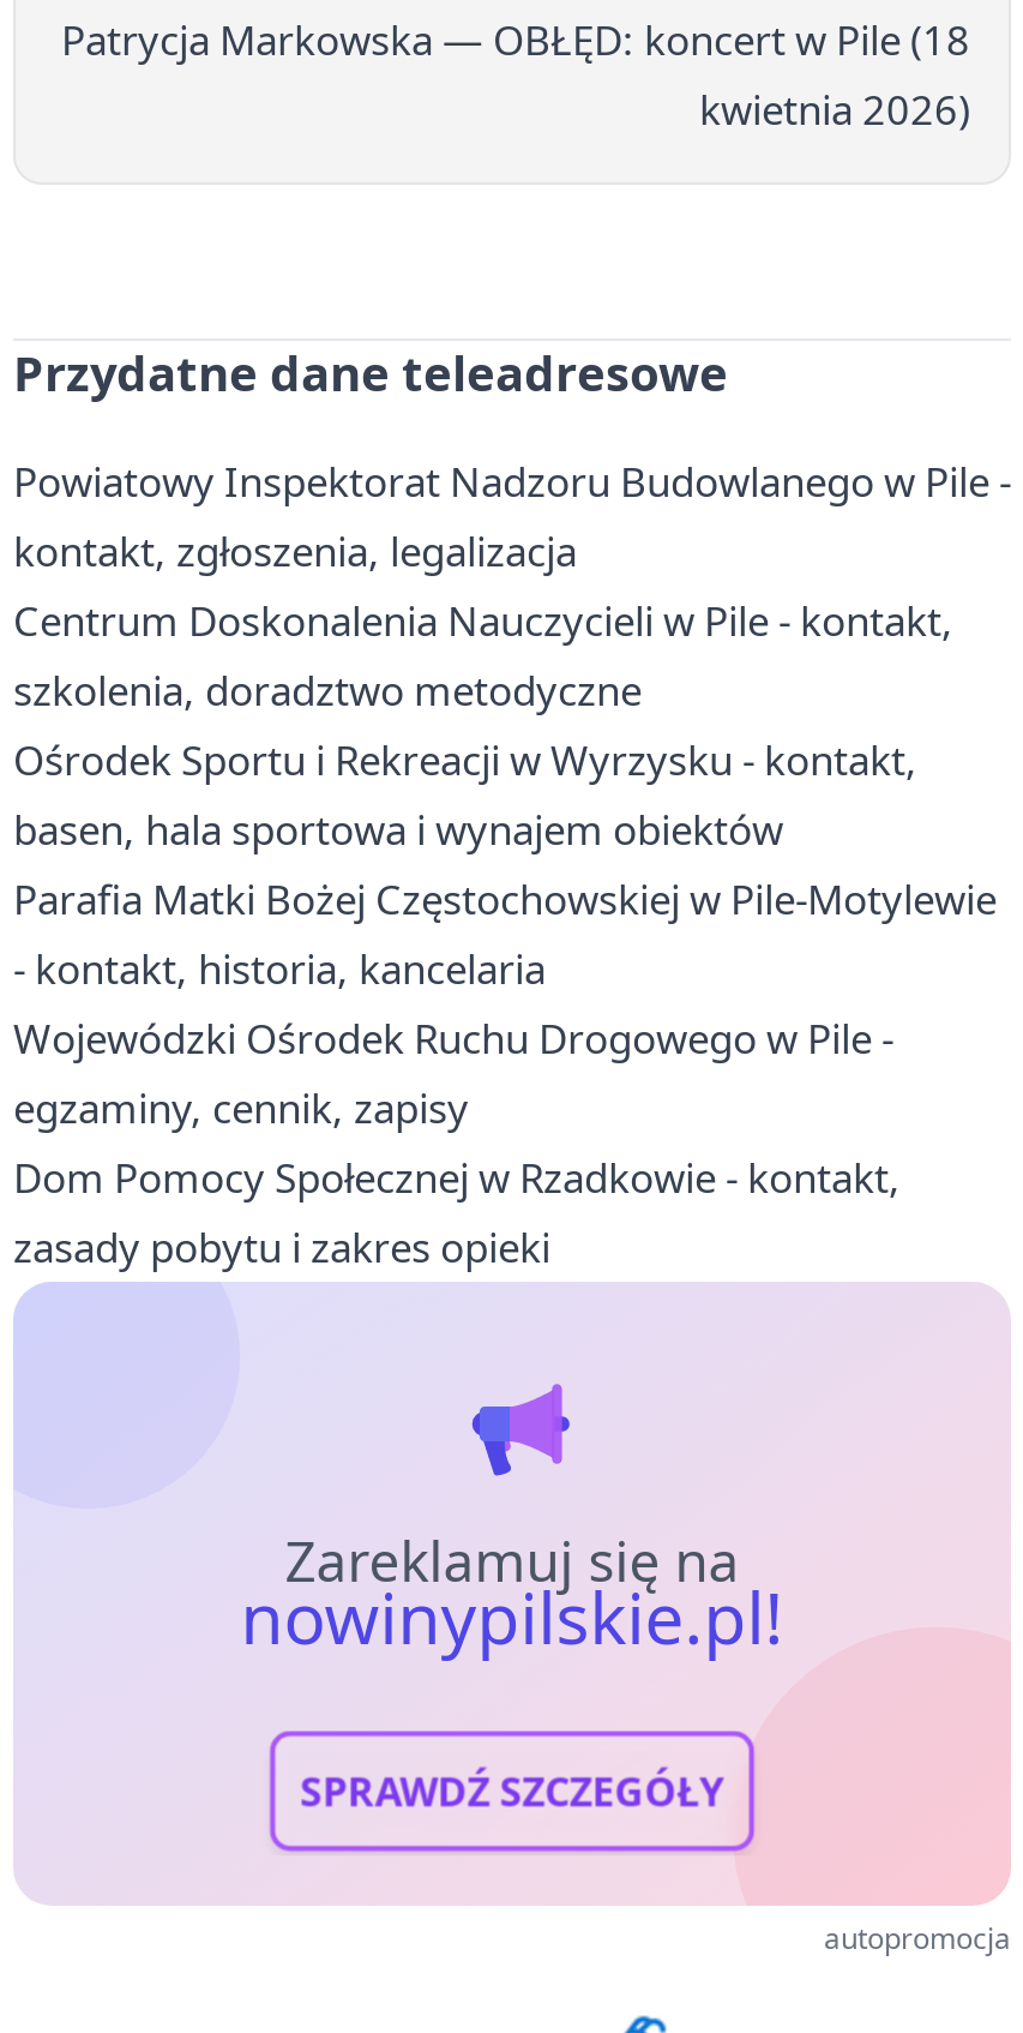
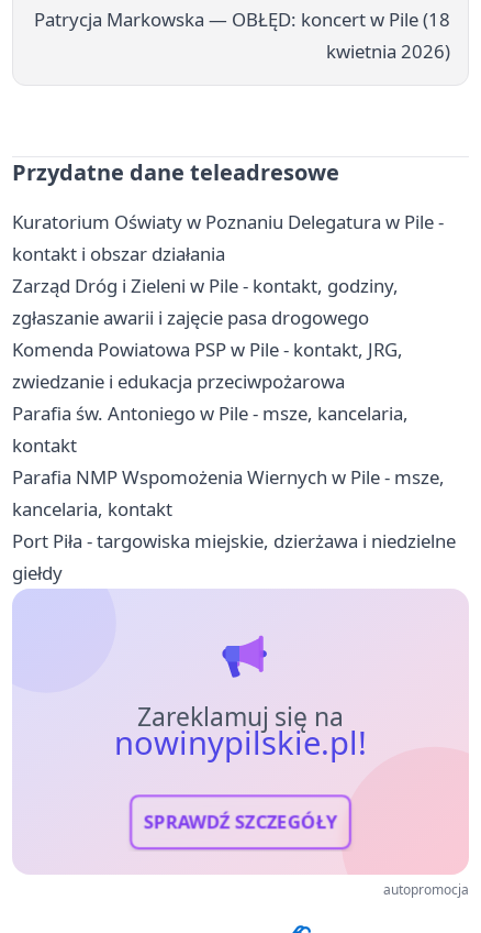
[13,454,1011,1275] Powiatowy Inspektorat Nadzoru Budowlanego w Pile - | kontakt, zgłoszenia, legalizacja | Centrum Doskonalenia Nauczycieli w Pile - kontakt, | szkolenia, doradztwo metodyczne | Ośrodek Sportu i Rekreacji w Wyrzysku - kontakt, | basen, hala sportowa i wynajem obiektów | Parafia Matki Bożej Częstochowskiej w Pile-Motylewie | - kontakt, historia, kancelaria | Wojewódzki Ośrodek Ruchu Drogowego w Pile - | egzaminy, cennik, zapisy | Dom Pomocy Społecznej w Rzadkowie - kontakt, | zasady pobytu i zakres opieki -> [12,209,456,585] Kuratorium Oświaty w Poznaniu Delegatura w Pile - | kontakt i obszar działania | Zarząd Dróg i Zieleni w Pile - kontakt, godziny, | zgłaszanie awarii i zajęcie pasa drogowego | Komenda Powiatowa PSP w Pile - kontakt, JRG, | zwiedzanie i edukacja przeciwpożarowa | Parafia św. Antoniego w Pile - msze, kancelaria, | kontakt | Parafia NMP Wspomożenia Wiernych w Pile - msze, | kancelaria, kontakt | Port Piła - targowiska miejskie, dzierżawa i niedzielne | giełdy

